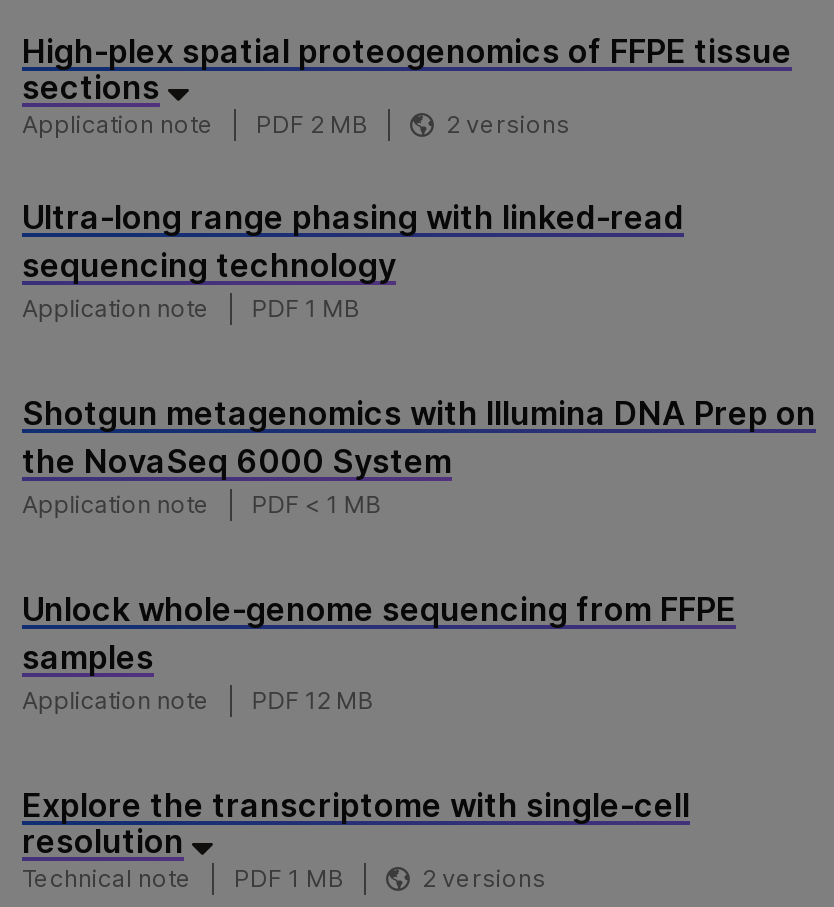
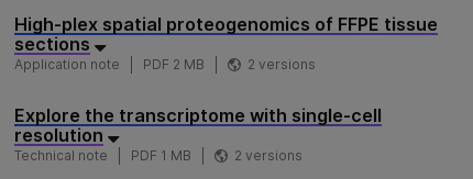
[22,197,816,715] Ultra-long range phasing with linked-read | sequencing technology | Application note | PDF 1 MB | Shotgun metagenomics with Illumina DNA Prep on | the NovaSeq 6000 System | Application note | PDF < 1 MB | Unlock whole-genome sequencing from FFPE | samples | Application note | PDF 12 MB -> none

